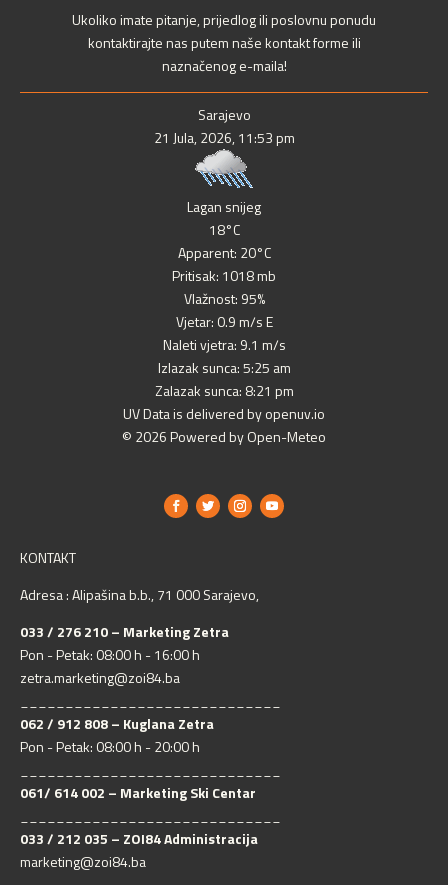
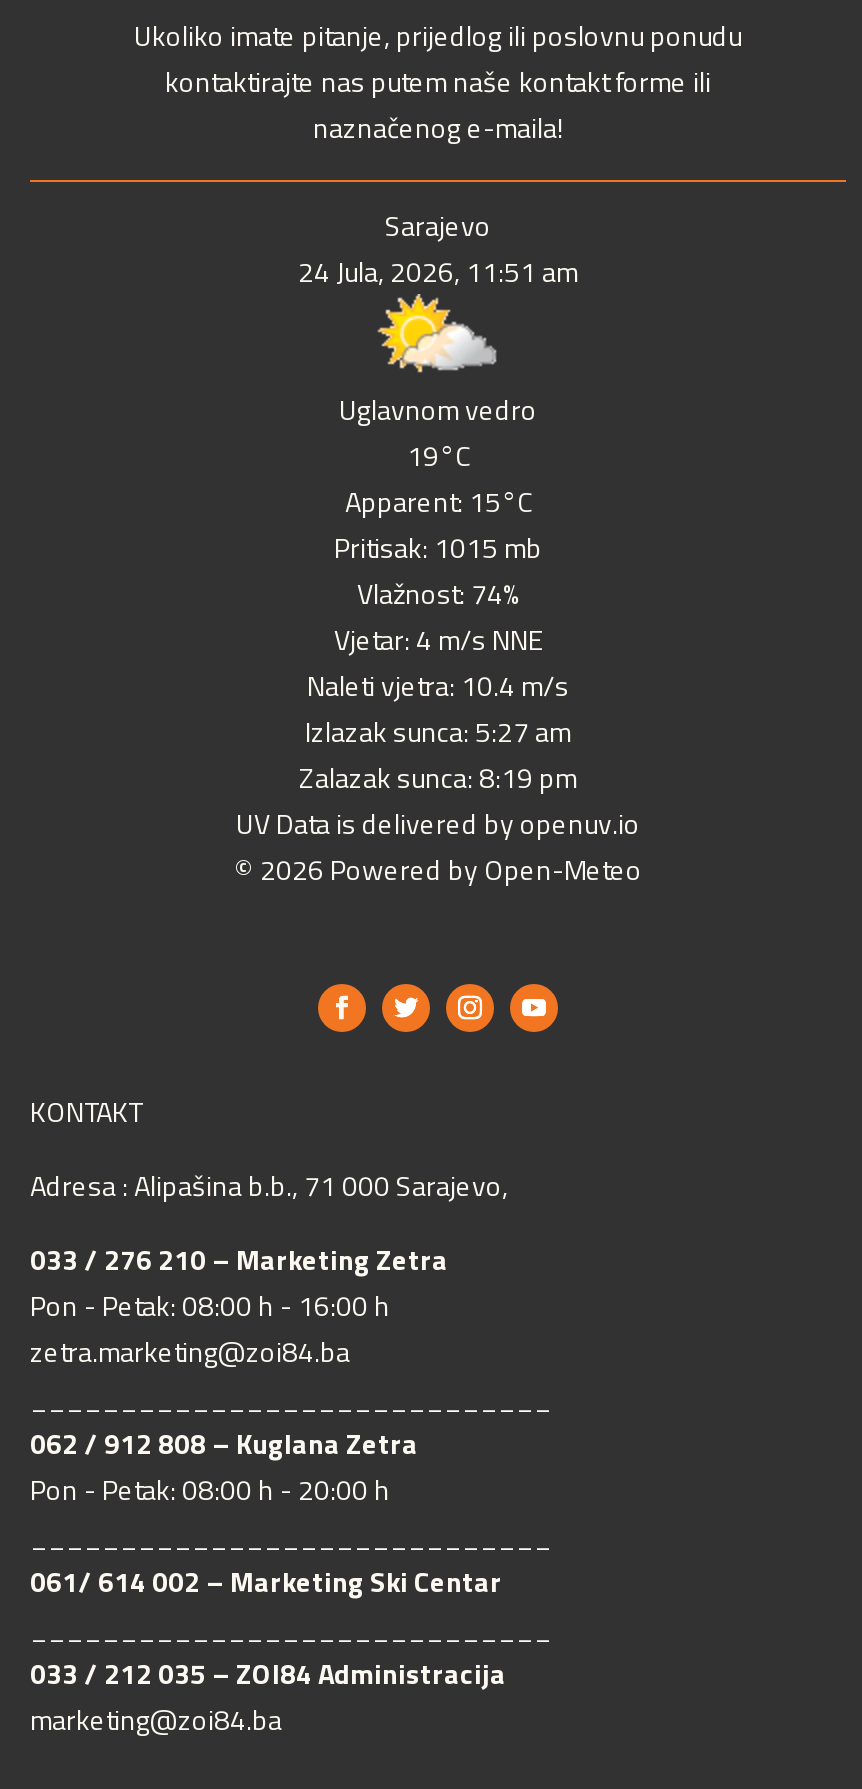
[153,127,294,148] 21 Jula, 2026, 11:53 pm -> [298,250,578,292] 24 Jula, 2026, 11:51 am
[154,156,293,401] [image] | Lagan snijeg | 18°C | Apparent: 20°C | Pritisak: 1018 mb | Vlažnost: 95% | Vjetar: 0.9 m/s E | Naleti vjetra: 9.1 m/s | Izlazak sunca: 5:25 am | Zalazak sunca: 8:21 pm -> [299,308,577,798] [image] | Uglavnom vedro | 19°C | Apparent: 15°C | Pritisak: 1015 mb | Vlažnost: 74% | Vjetar: 4 m/s NNE | Naleti vjetra: 10.4 m/s | Izlazak sunca: 5:27 am | Zalazak sunca: 8:19 pm

